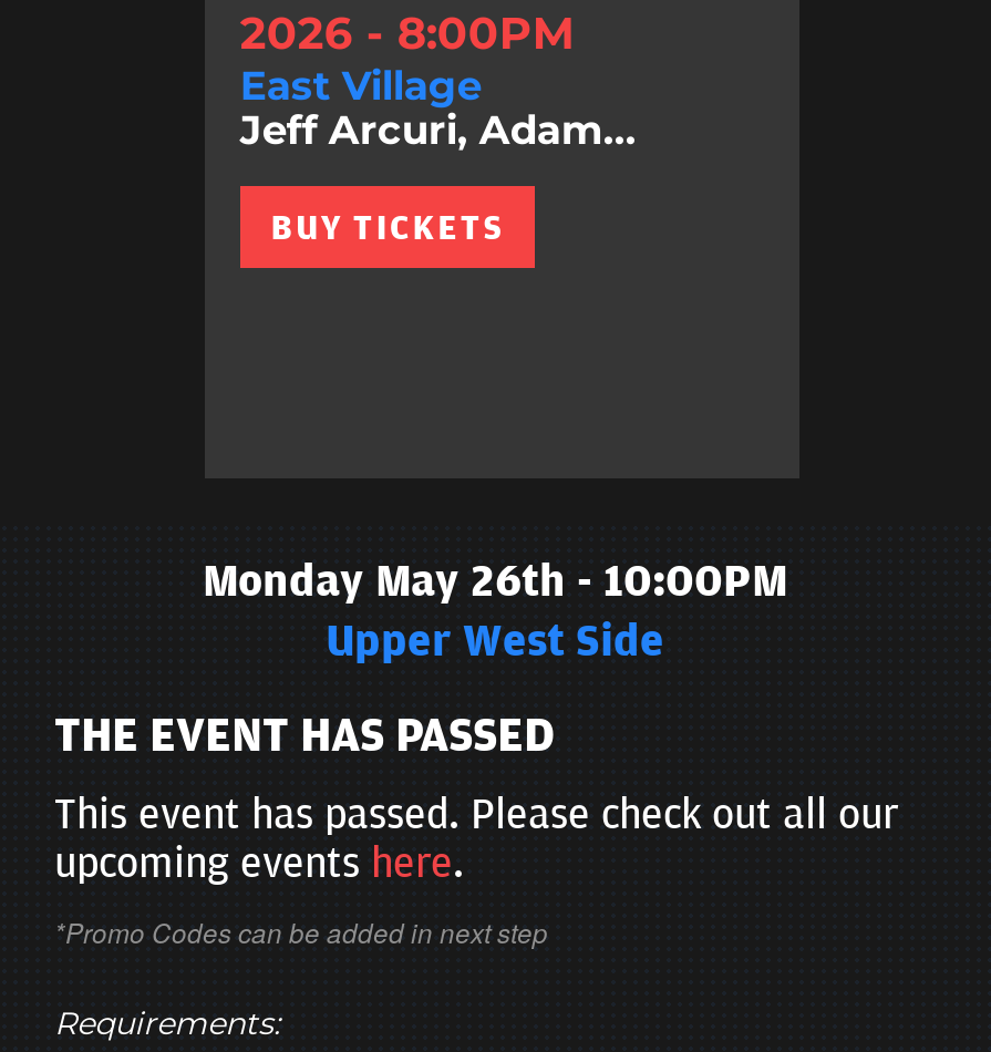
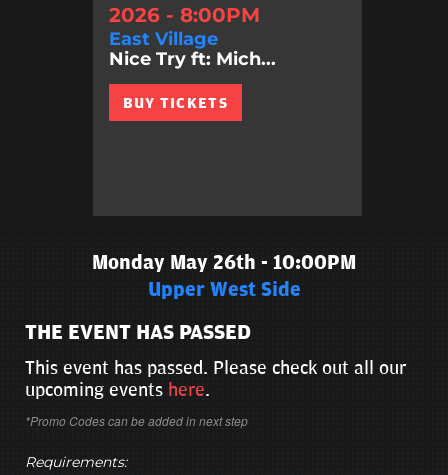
[240,106,636,155] Jeff Arcuri, Adam... -> [109,48,276,70] Nice Try ft: Mich...

